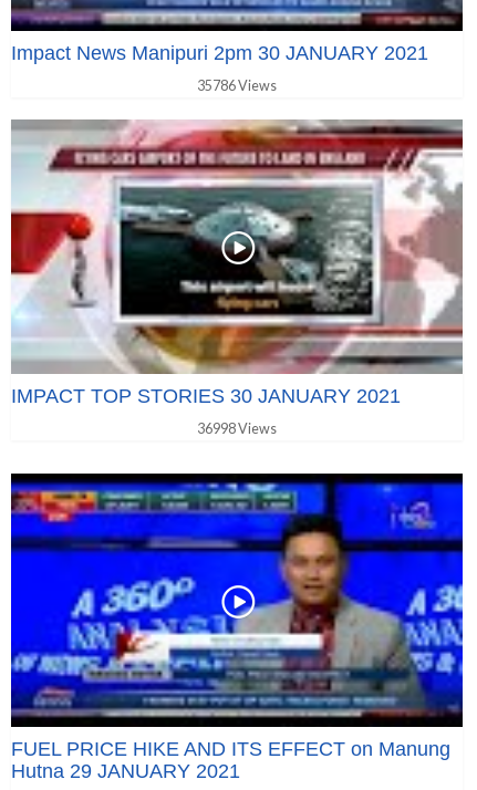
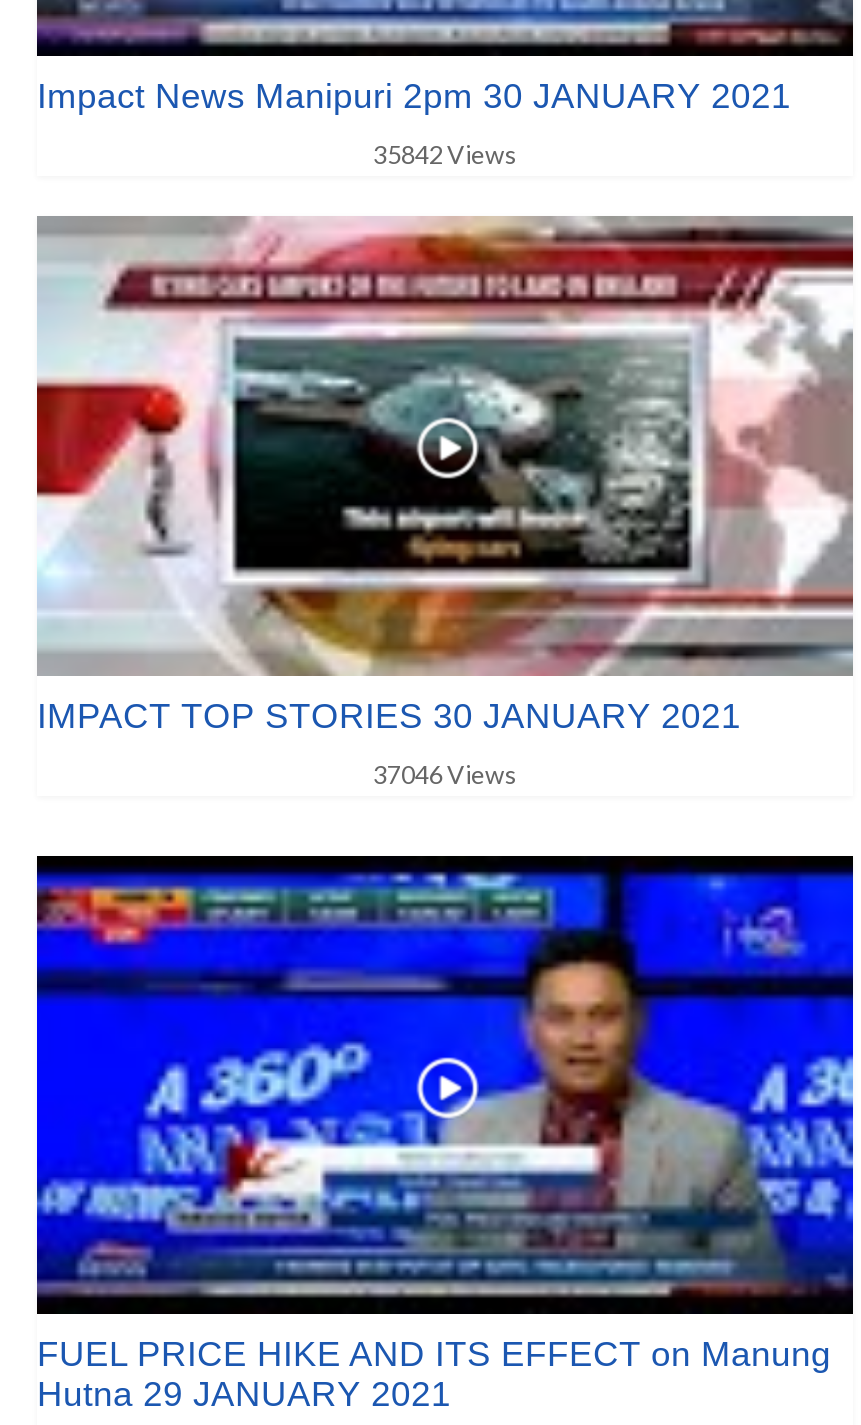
[197,78,277,94] 35786 Views -> [373,141,517,171] 35842 Views
[197,420,277,437] 36998 Views -> [373,760,517,790] 37046 Views

